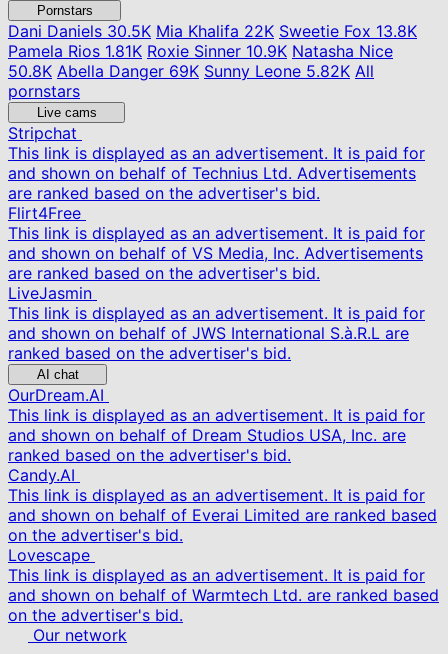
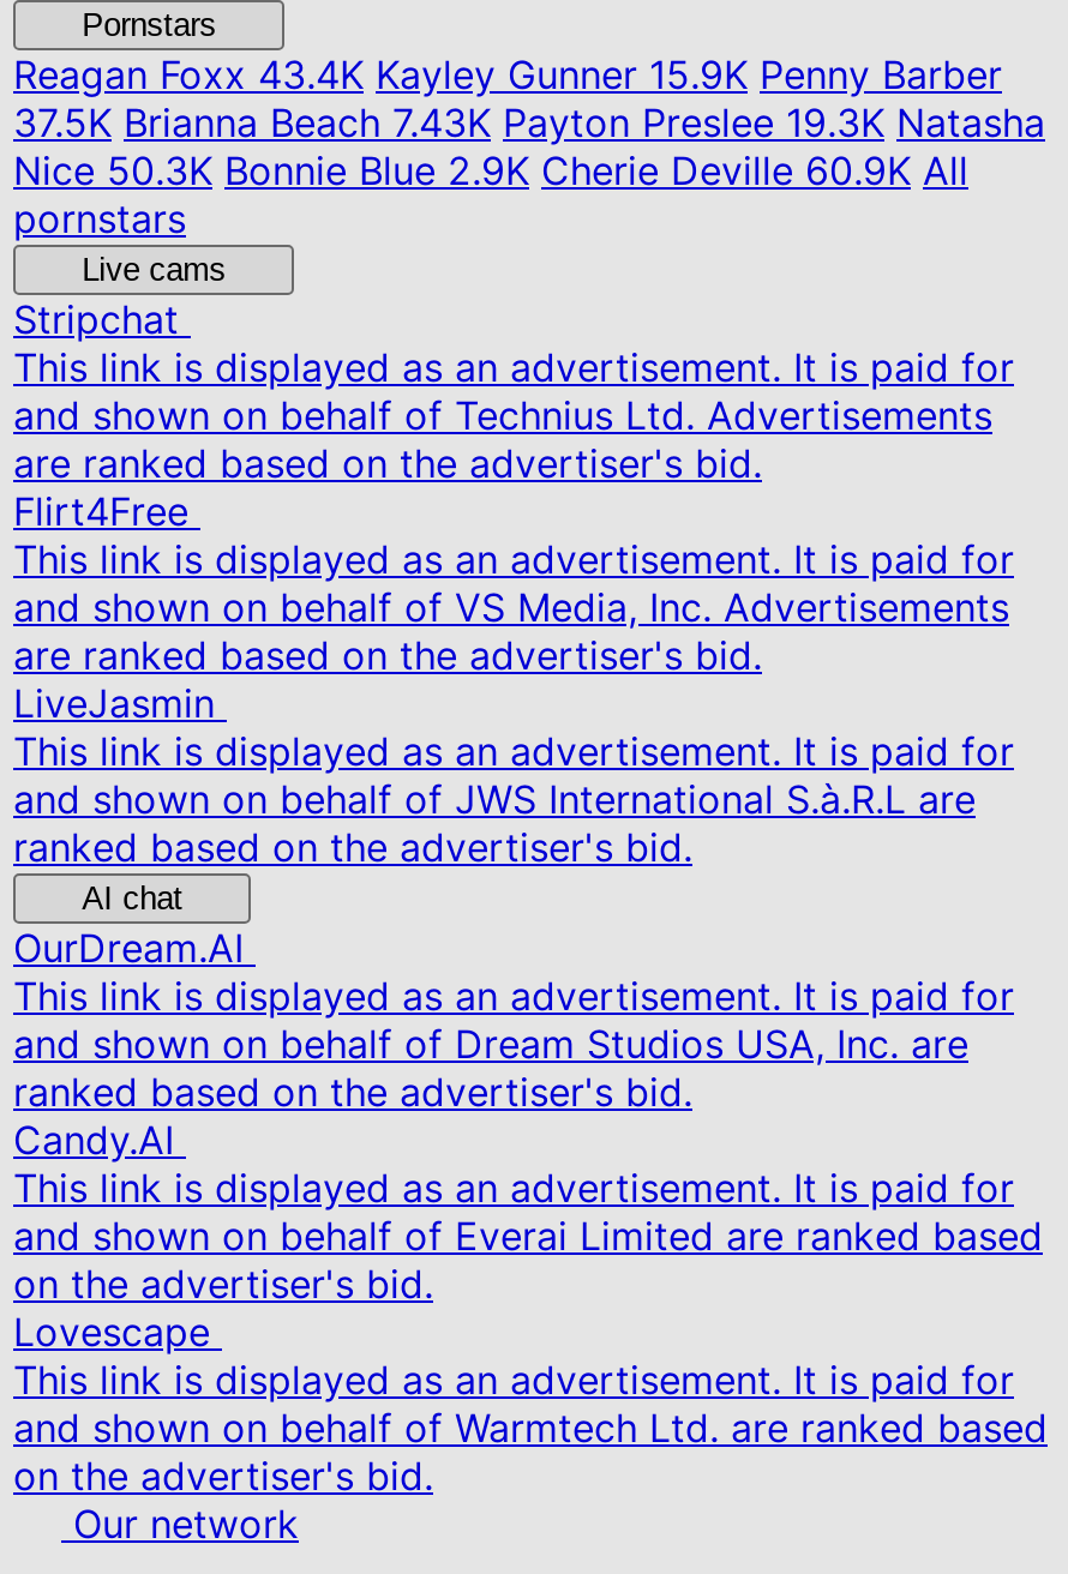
[8,21,417,81] Dani Daniels30.5K Mia Khalifa 22K Sweetie Fox 13.8K | Pamela Rios 1.81K Roxie Sinner 10.9K Natasha Nice | 50.8K Abella Danger 69K Sunny Leone 5.82K All -> [13,50,1045,194] Reagan Foxx43.4K Kayley Gunner 15.9K Penny Barber | 37.5K Brianna Beach 7.43K Payton Preslee 19.3K Natasha | Nice 50.3K Bonnie Blue 2.9K Cherie Deville 60.9K All

